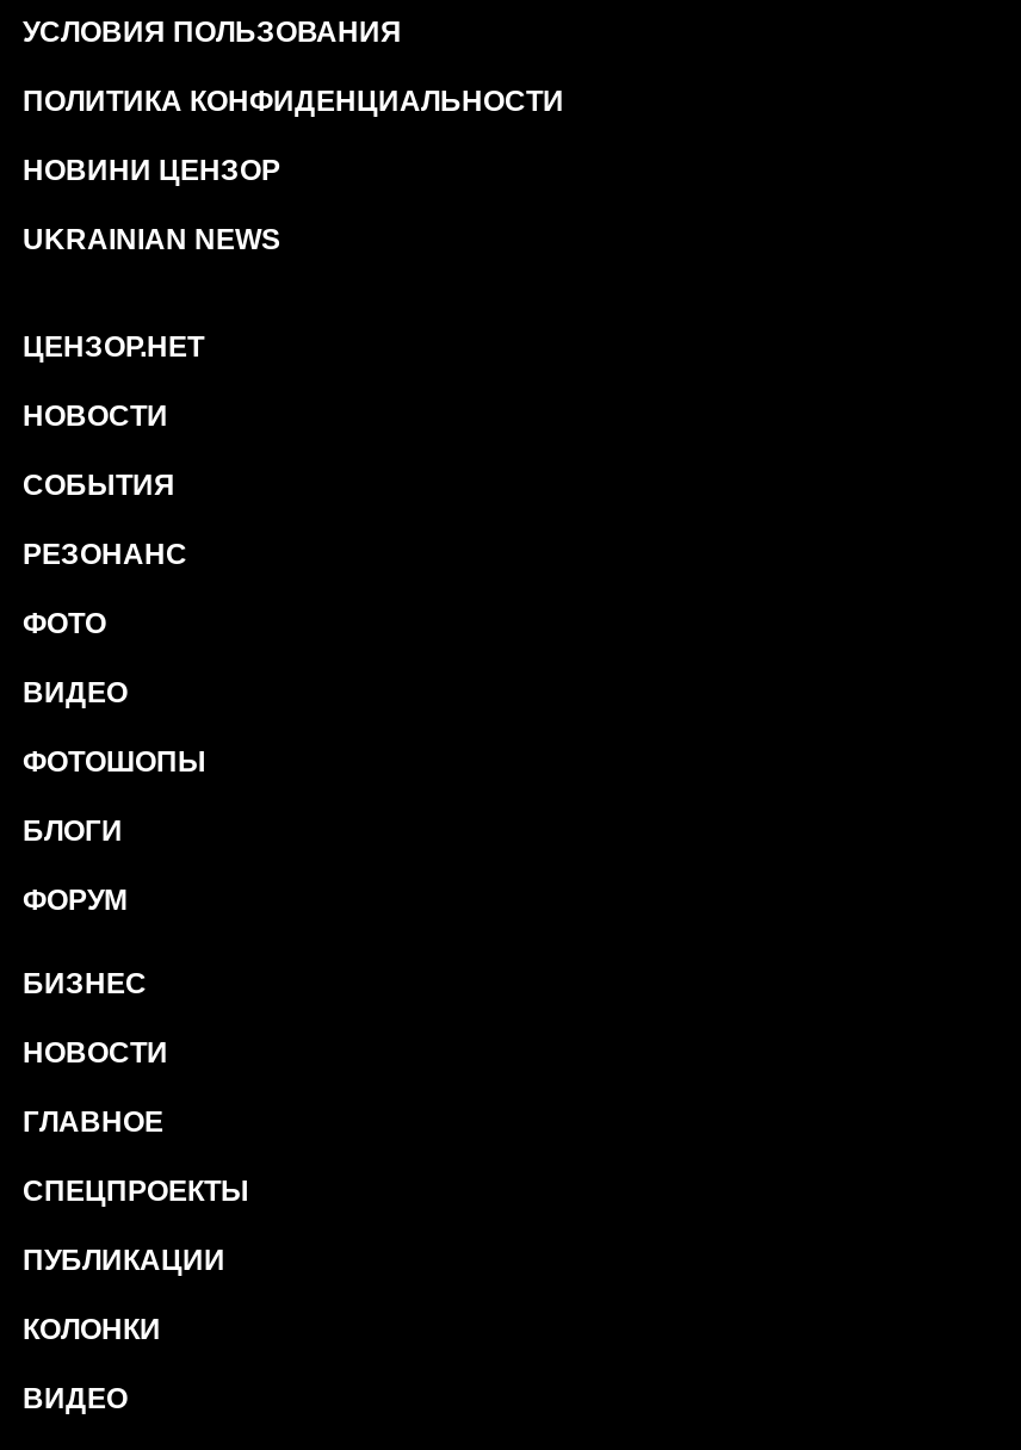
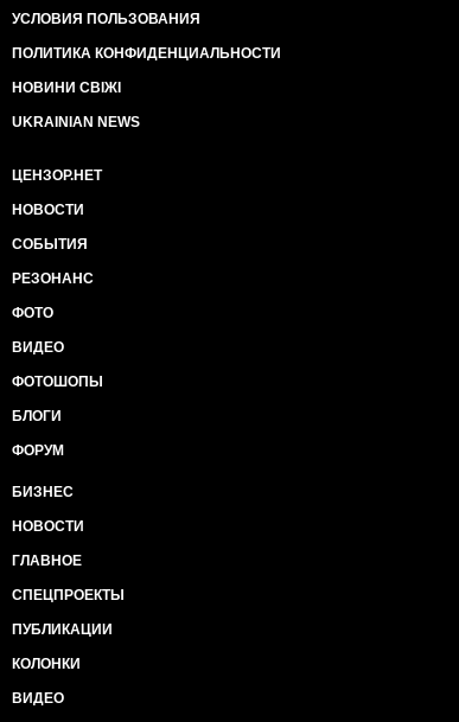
[23,154,280,187] НОВИНИ ЦЕНЗОР -> [12,79,121,96] НОВИНИ СВІЖІ

